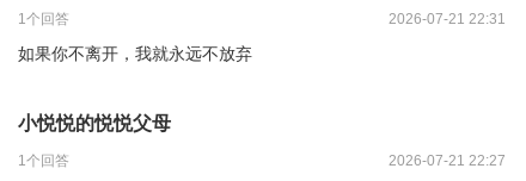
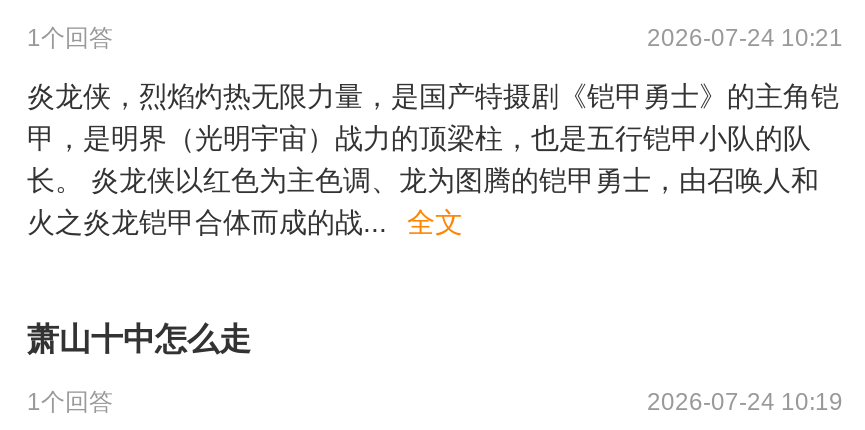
[389,11,506,27] 2026-07-21 22:31 -> [647,24,843,52] 2026-07-24 10:21
[18,44,252,63] 如果你不离开，我就永远不放弃 -> [27,80,839,238] 炎龙侠，烈焰灼热无限力量，是国产特摄剧《铠甲勇士》的主角铠 | 甲，是明界（光明宇宙）战力的顶梁柱，也是五行铠甲小队的队 | 长。 炎龙侠以红色为主色调、龙为图腾的铠甲勇士，由召唤人和 | 火之炎龙铠甲合体而成的战... | 全文
[18,113,171,133] 小悦悦的悦悦父母 -> [27,322,251,356] 萧山十中怎么走
[389,152,506,169] 2026-07-21 22:27 -> [647,388,843,416] 2026-07-24 10:19

